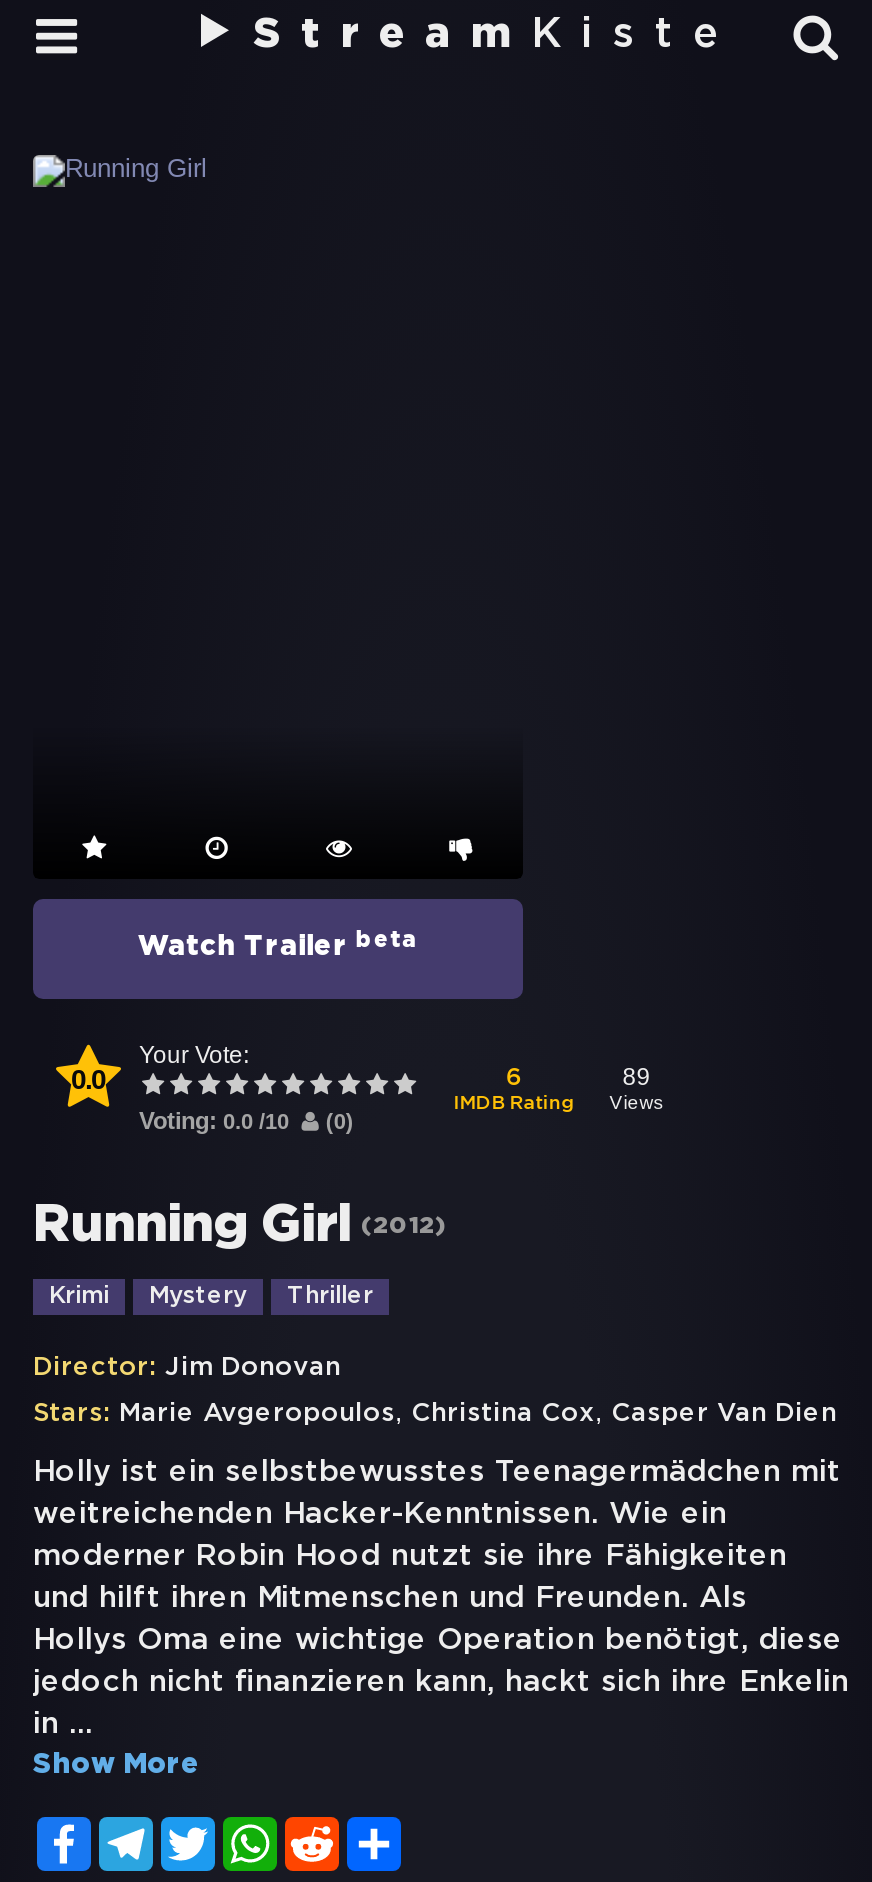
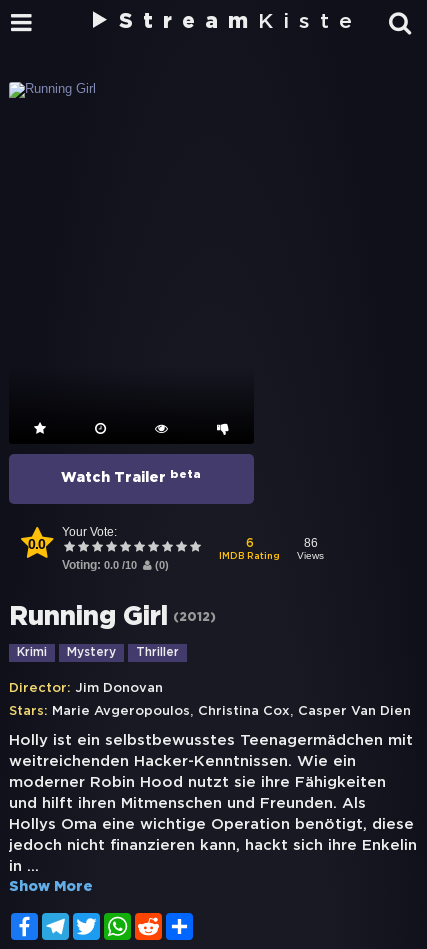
[623,1063,651,1091] 89 -> [304,536,318,550] 86

